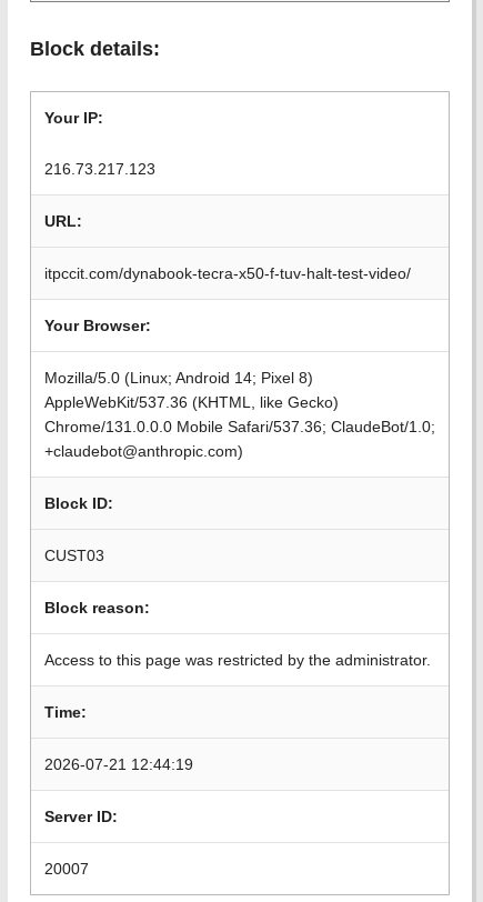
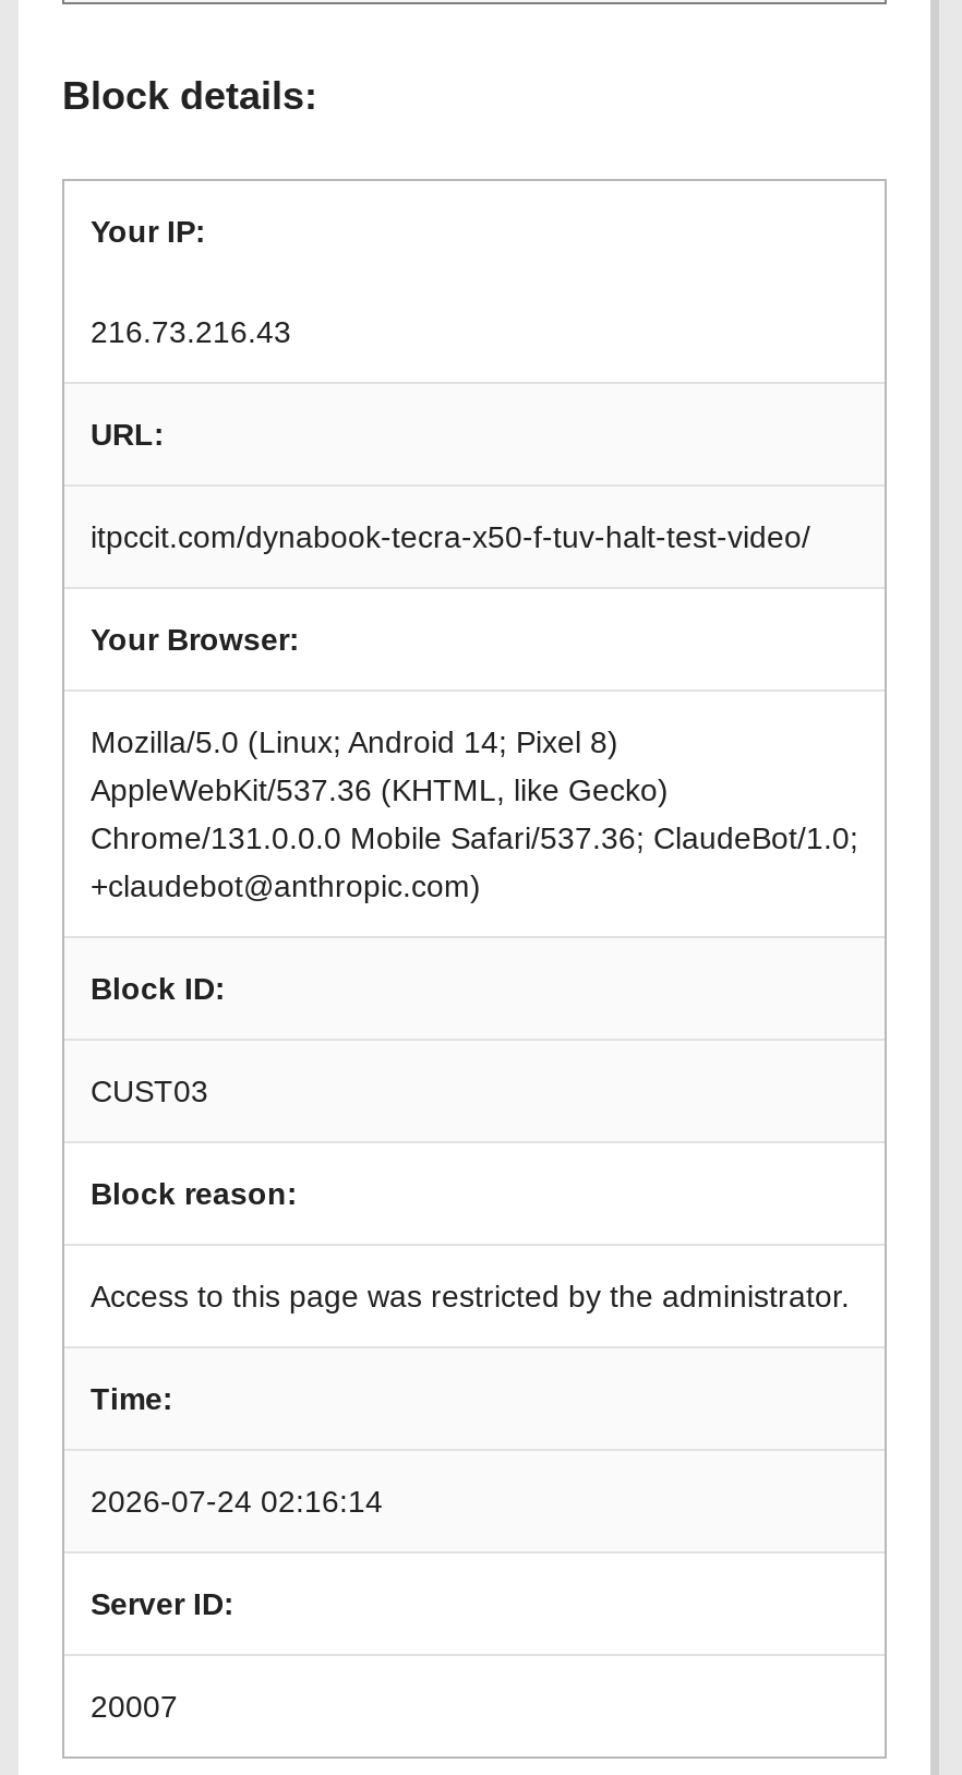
[44,160,155,178] 216.73.217.123 -> [91,314,291,349] 216.73.216.43
[44,755,193,773] 2026-07-21 12:44:19 -> [91,1484,383,1519] 2026-07-24 02:16:14

